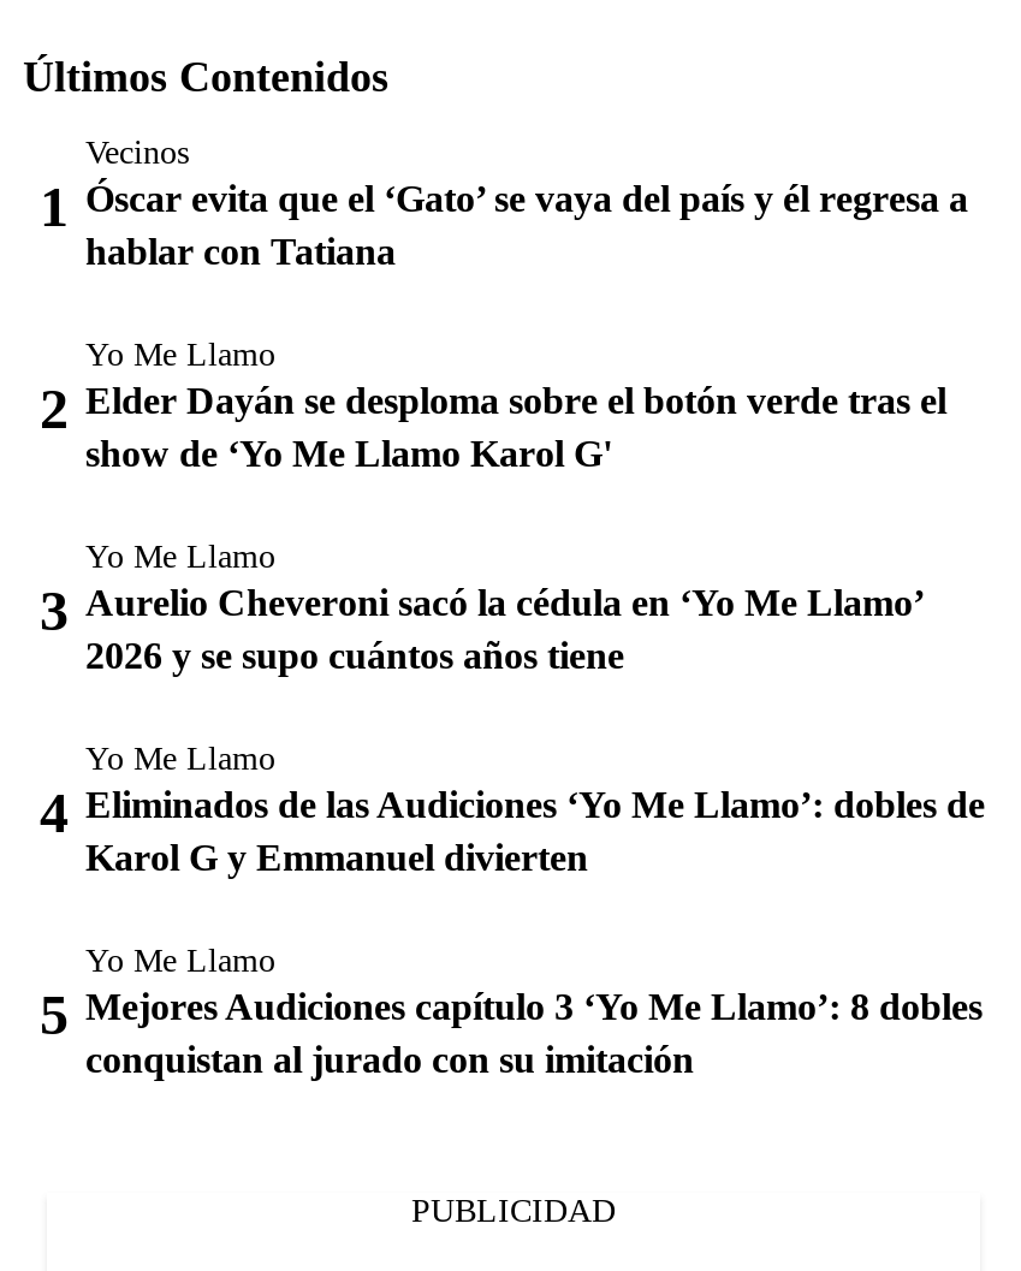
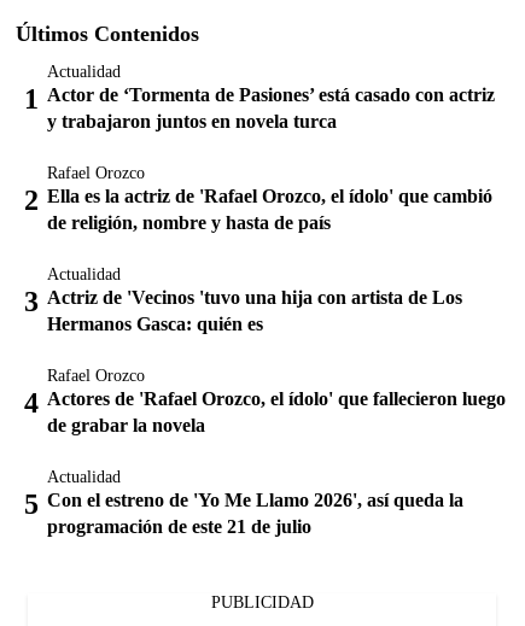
[85,135,968,272] Vecinos | Óscar evita que el ‘Gato’ se vaya del país y él regresa a | hablar con Tatiana -> [47,63,495,131] Actualidad | Actor de ‘Tormenta de Pasiones’ está casado con actriz | y trabajaron juntos en novela turca
[85,337,946,474] Yo Me Llamo | Elder Dayán se desploma sobre el botón verde tras el | show de ‘Yo Me Llamo Karol G' -> [47,164,492,233] Rafael Orozco | Ella es la actriz de 'Rafael Orozco, el ídolo' que cambió | de religión, nombre y hasta de país
[85,539,922,676] Yo Me Llamo | Aurelio Cheveroni sacó la cédula en ‘Yo Me Llamo’ | 2026 y se supo cuántos años tiene -> [47,265,462,334] Actualidad | Actriz de 'Vecinos 'tuvo una hija con artista de Los | Hermanos Gasca: quién es
[85,741,985,878] Yo Me Llamo | Eliminados de las Audiciones ‘Yo Me Llamo’: dobles de | Karol G y Emmanuel divierten -> [47,367,506,435] Rafael Orozco | Actores de 'Rafael Orozco, el ídolo' que fallecieron luego | de grabar la novela
[85,943,983,1080] Yo Me Llamo | Mejores Audiciones capítulo 3 ‘Yo Me Llamo’: 8 dobles | conquistan al jurado con su imitación -> [47,468,463,537] Actualidad | Con el estreno de 'Yo Me Llamo 2026', así queda la | programación de este 21 de julio

